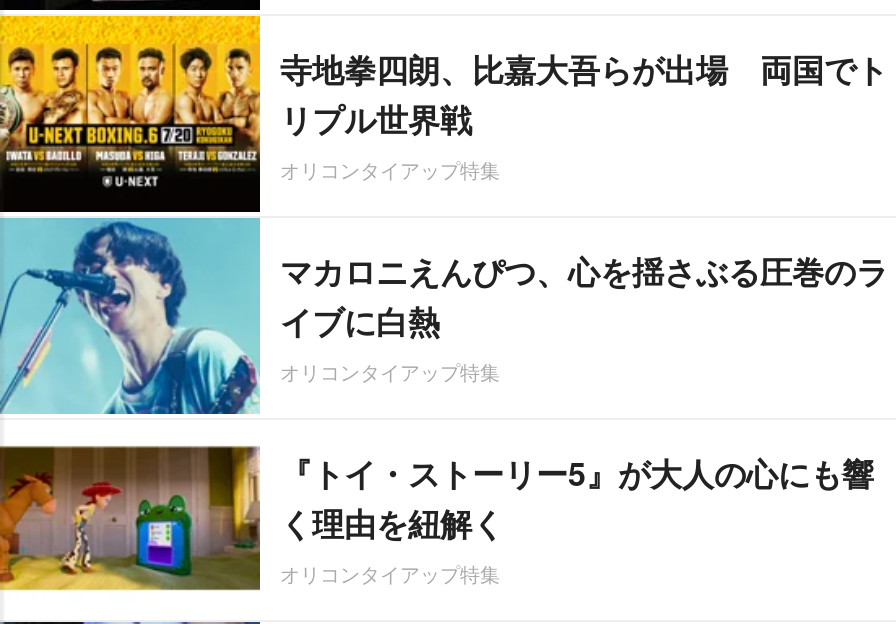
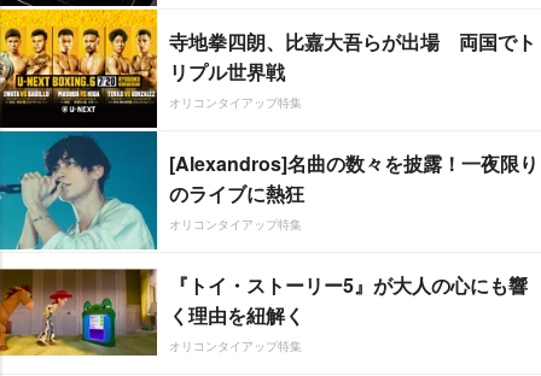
[6,218,888,416] [image] | マカロニえんぴつ、心を揺さぶる圧巻のラ | イブに白熱 -> [4,131,539,249] [image] | [Alexandros]名曲の数々を披露！一夜限り | のライブに熱狂

